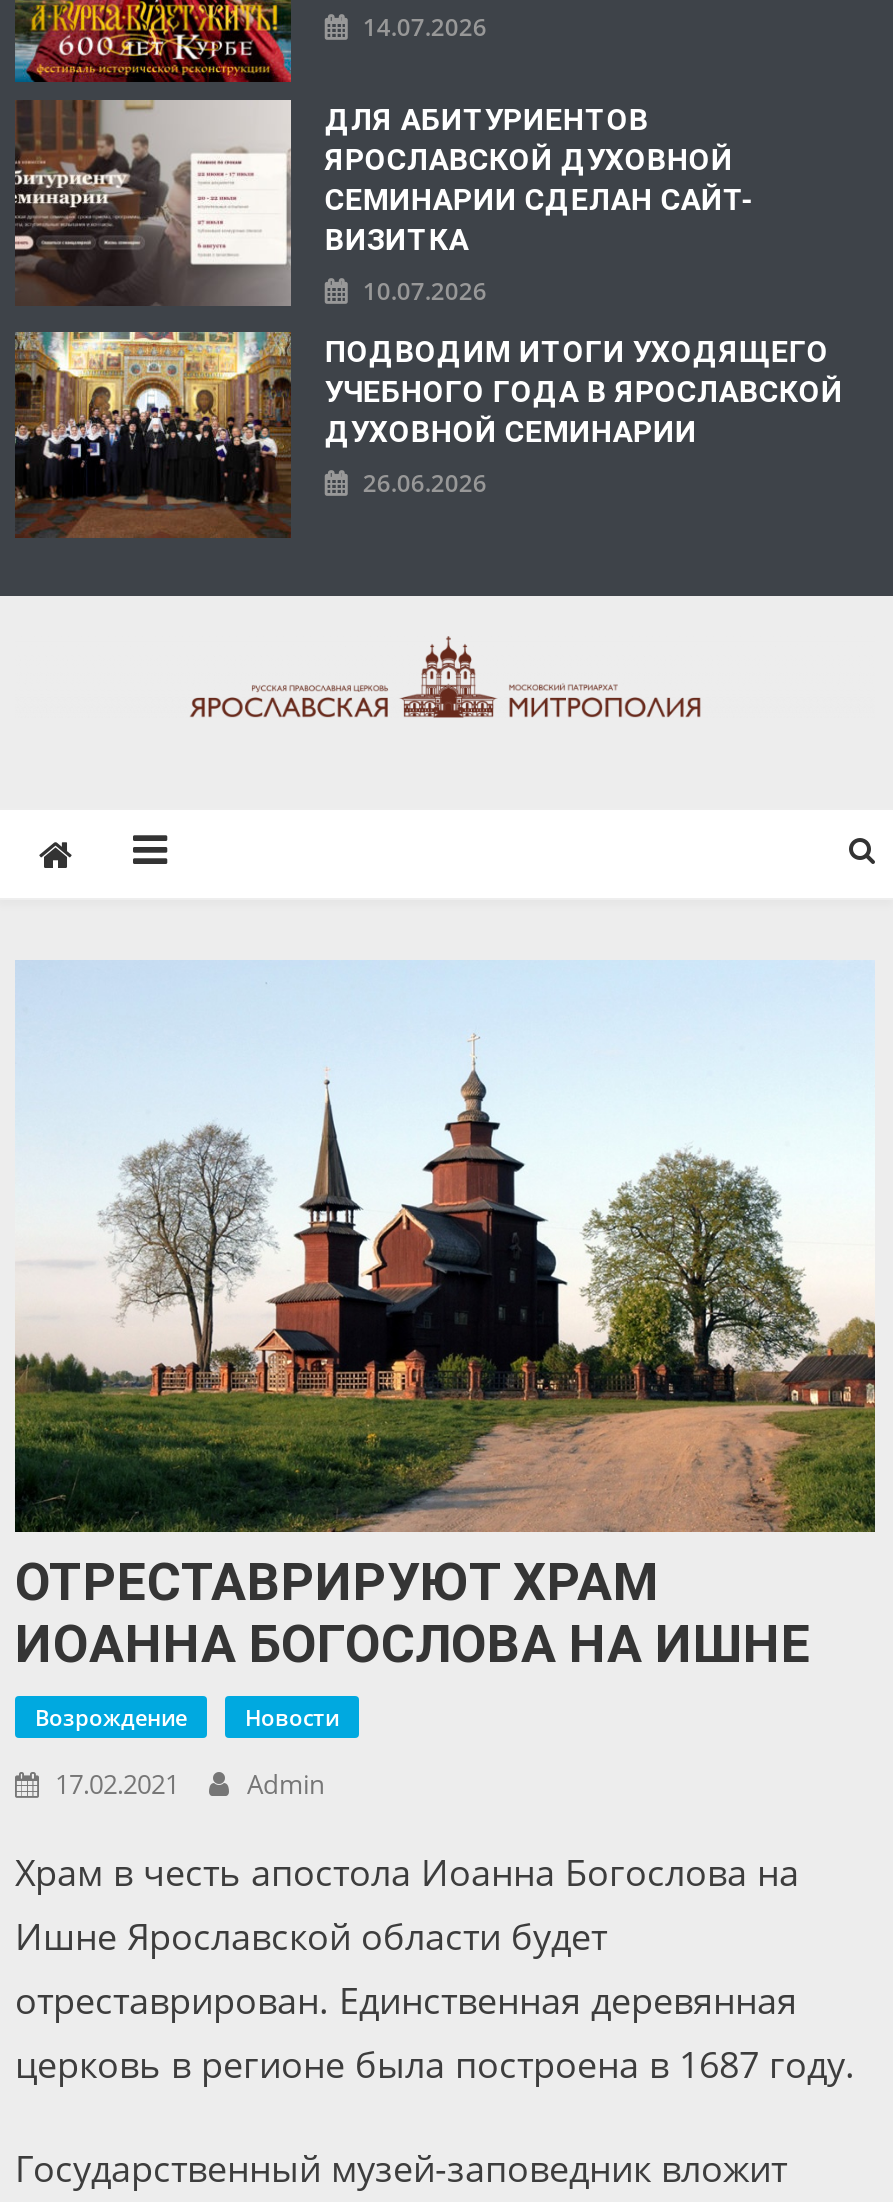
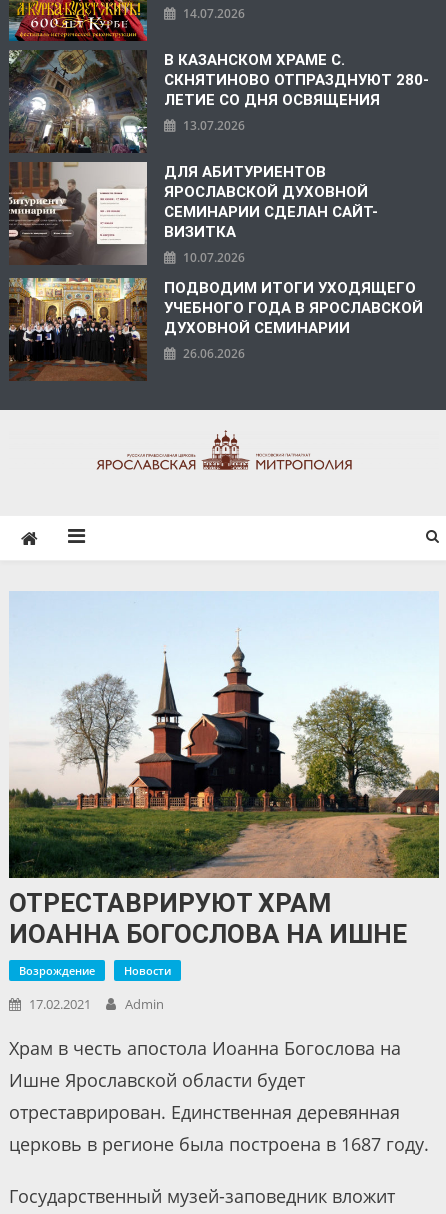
none -> [8,50,429,153] [image] | В КАЗАНСКОМ ХРАМЕ С. | СКНЯТИНОВО ОТПРАЗДНУЮТ 280- | ЛЕТИЕ СО ДНЯ ОСВЯЩЕНИЯ | 13.07.2026

